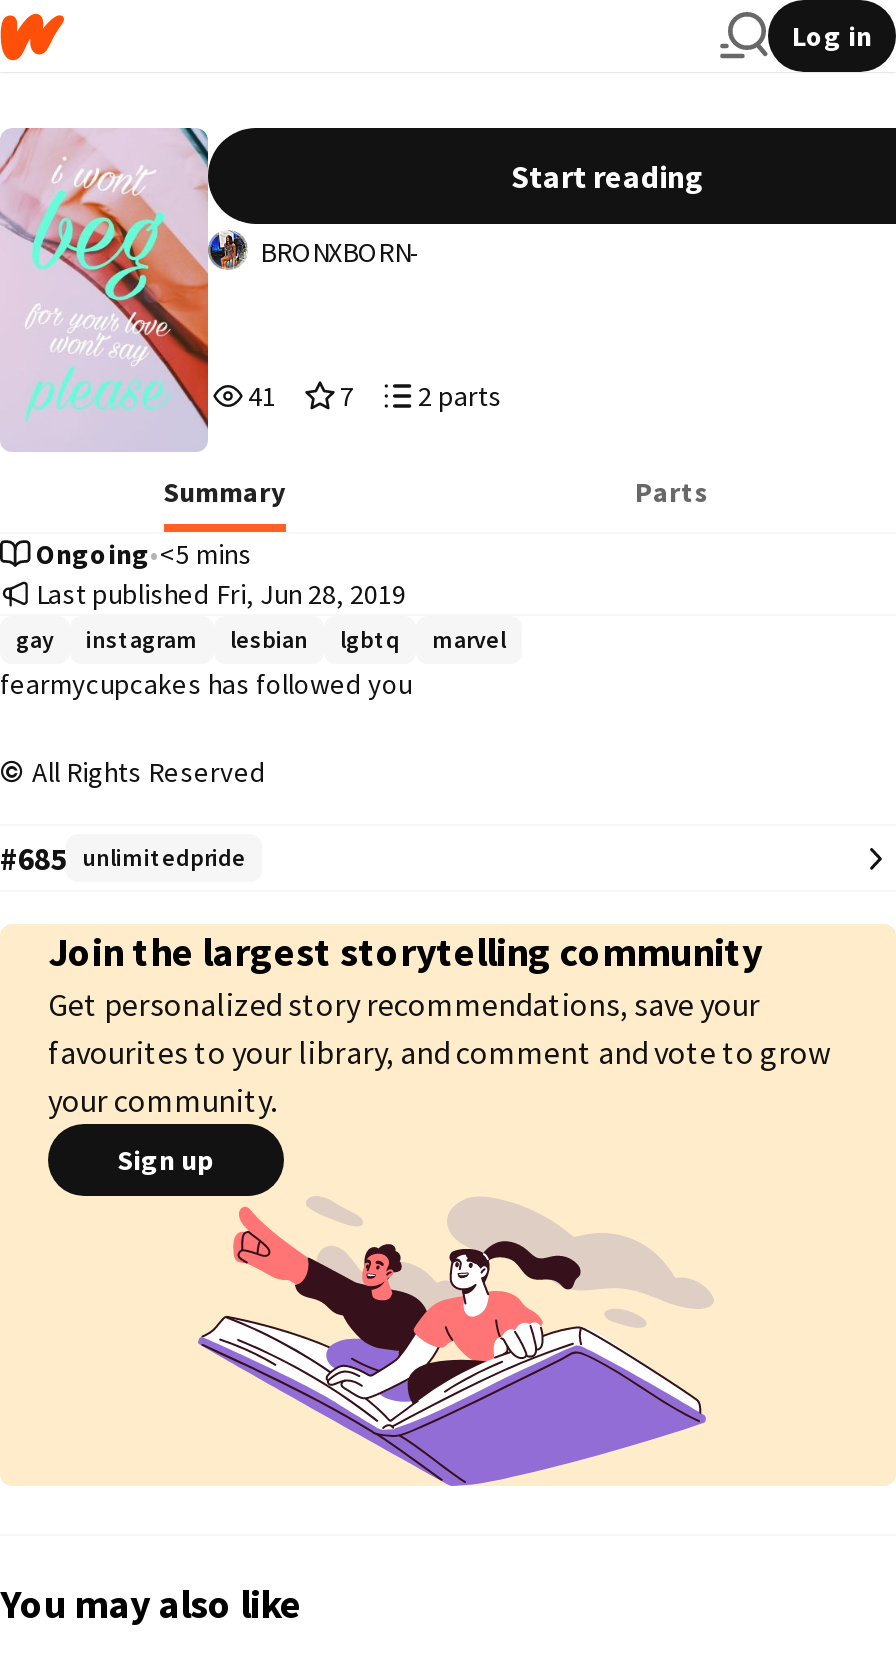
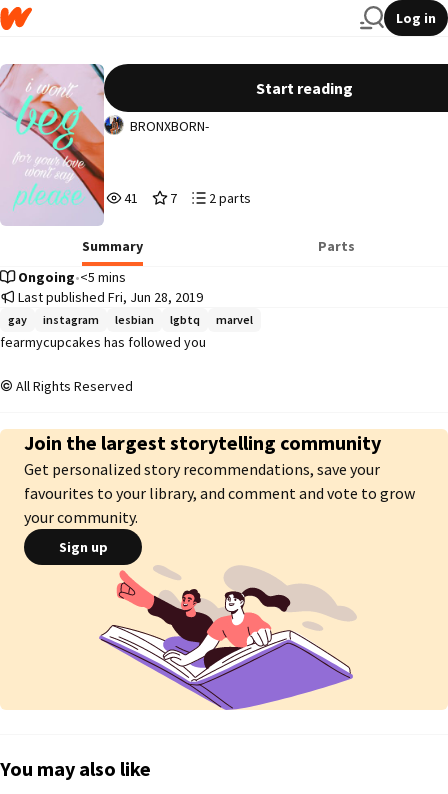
[0,838,246,878] #685 unlimitedpride -> none

